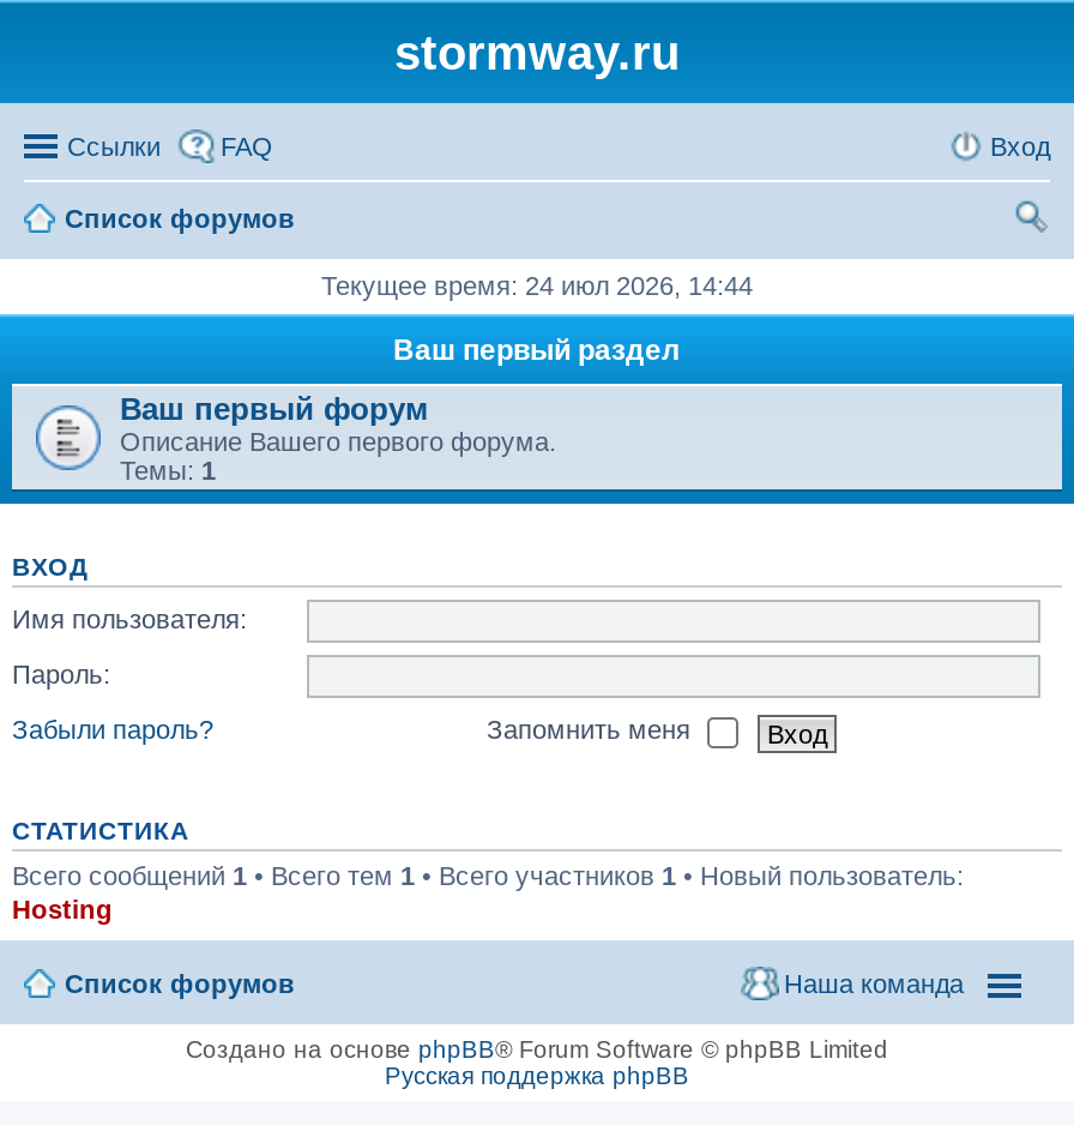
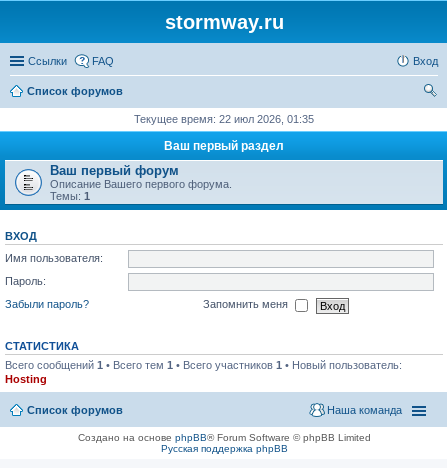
[321,271,753,300] Текущее время: 24 июл 2026, 14:44 -> [134,113,314,125] Текущее время: 22 июл 2026, 01:35

